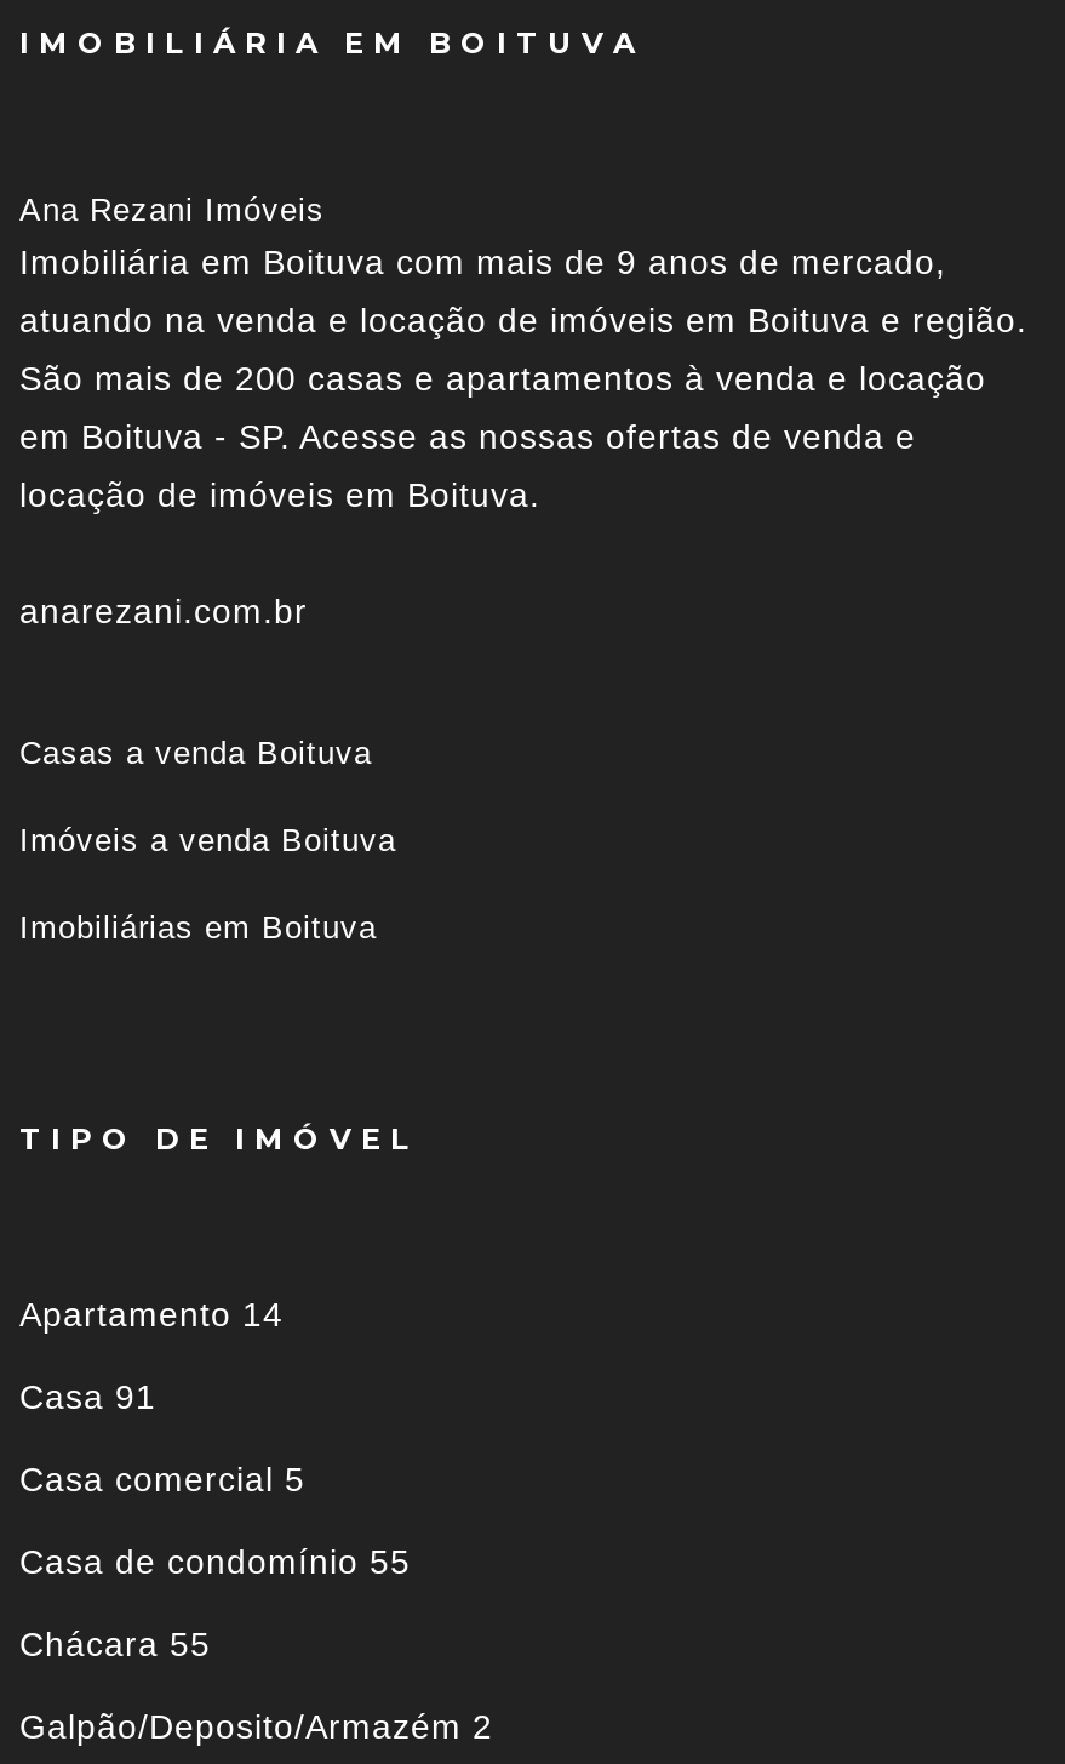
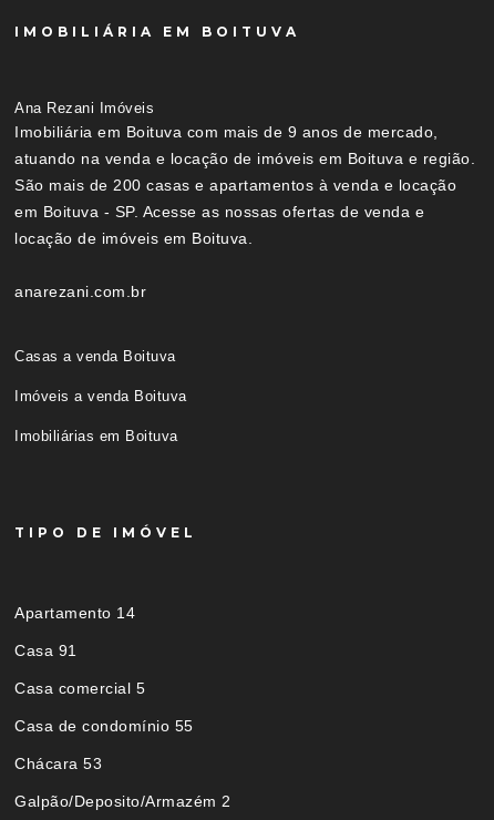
[19,1624,211,1663] Chácara 55 -> [14,755,102,772] Chácara 53

